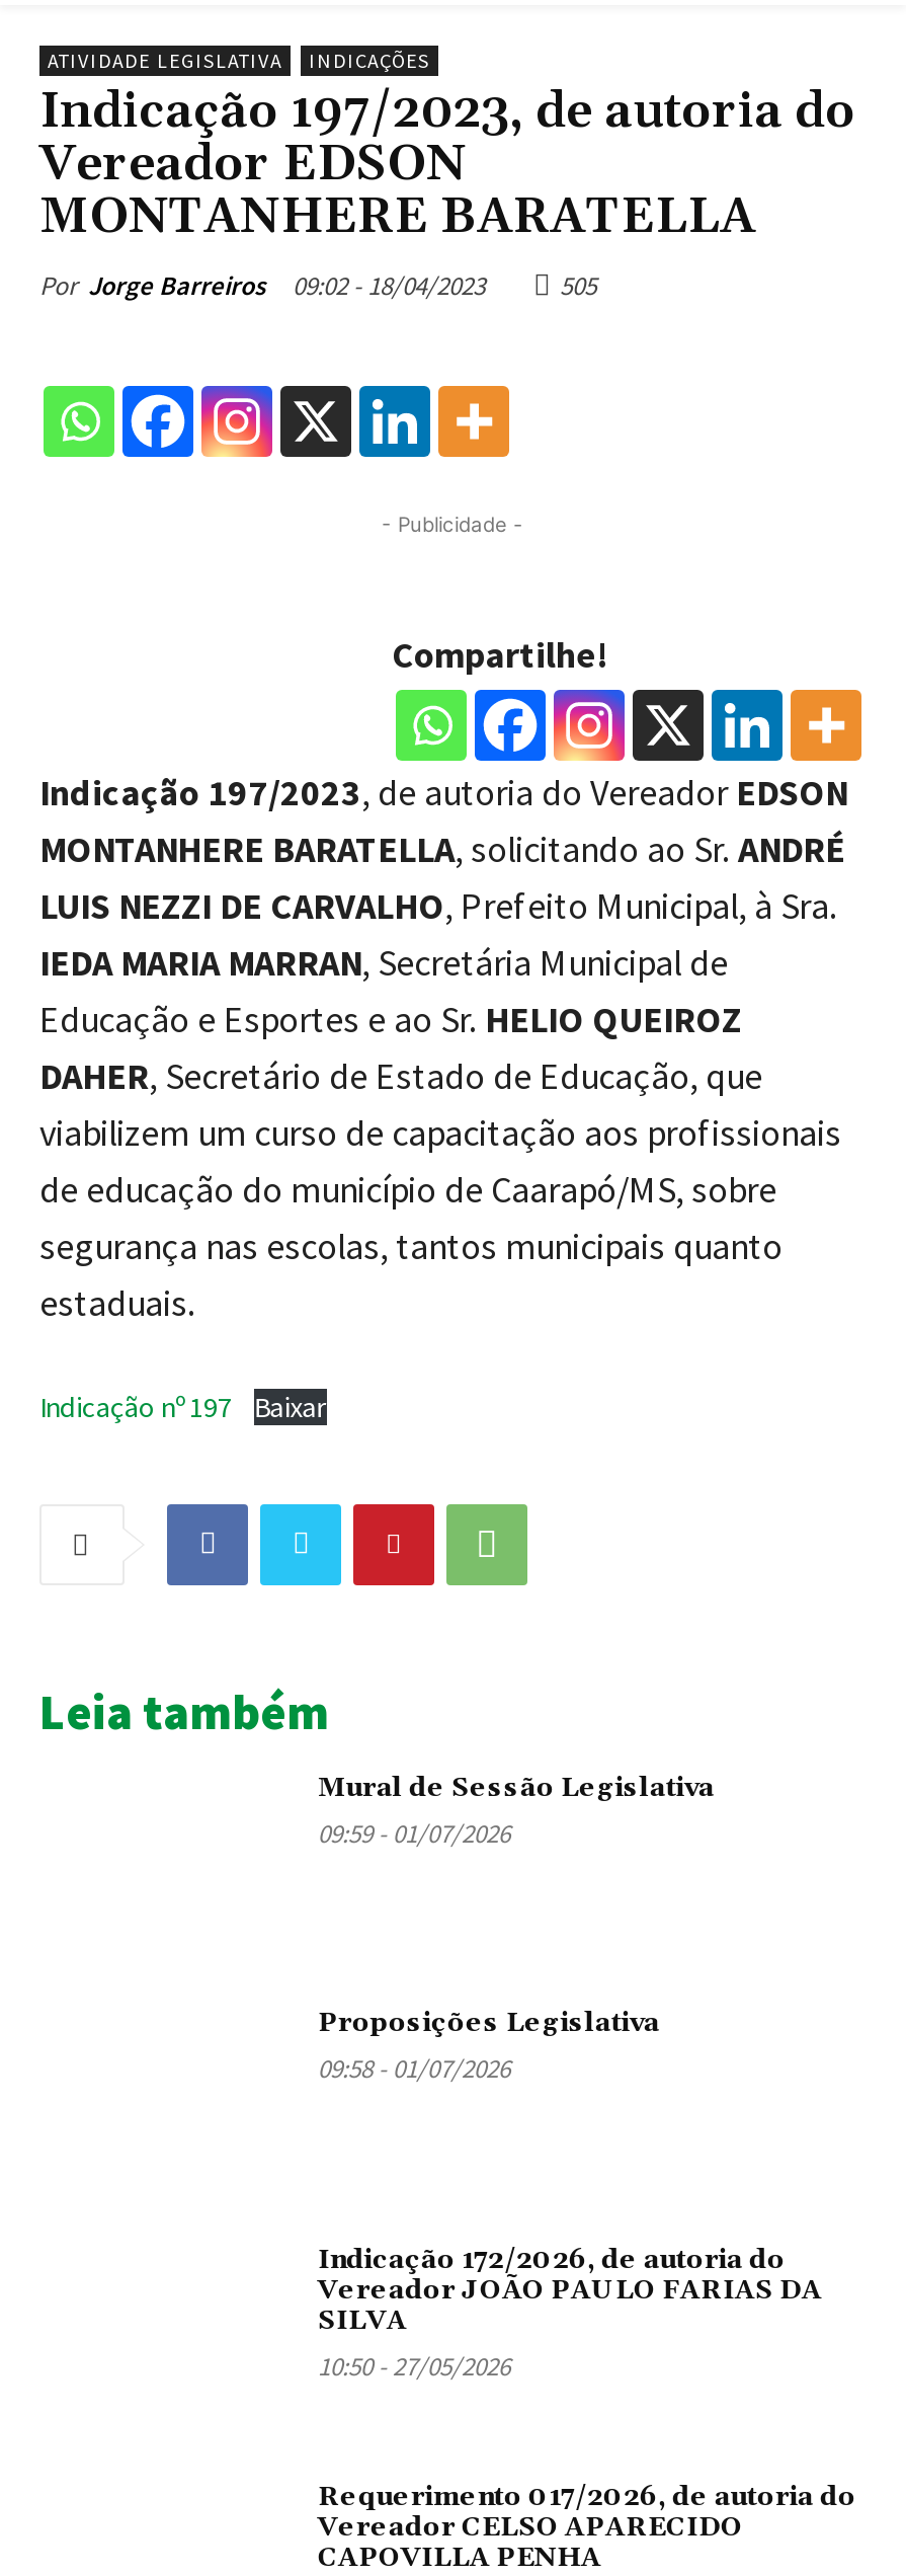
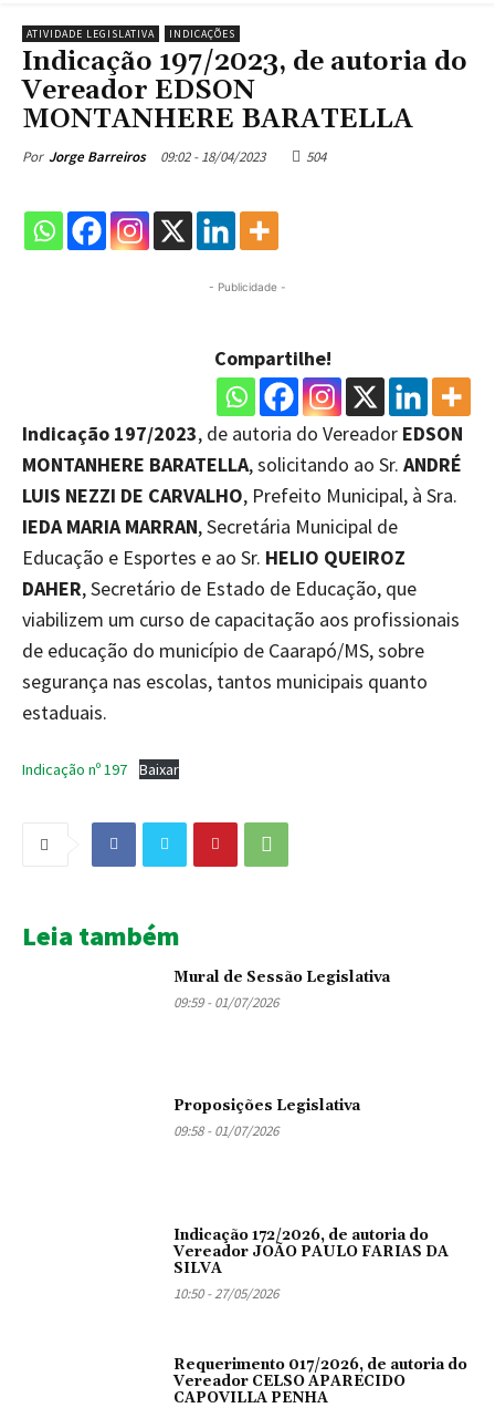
[560,267,596,302] 505 -> [306,147,326,165] 504

